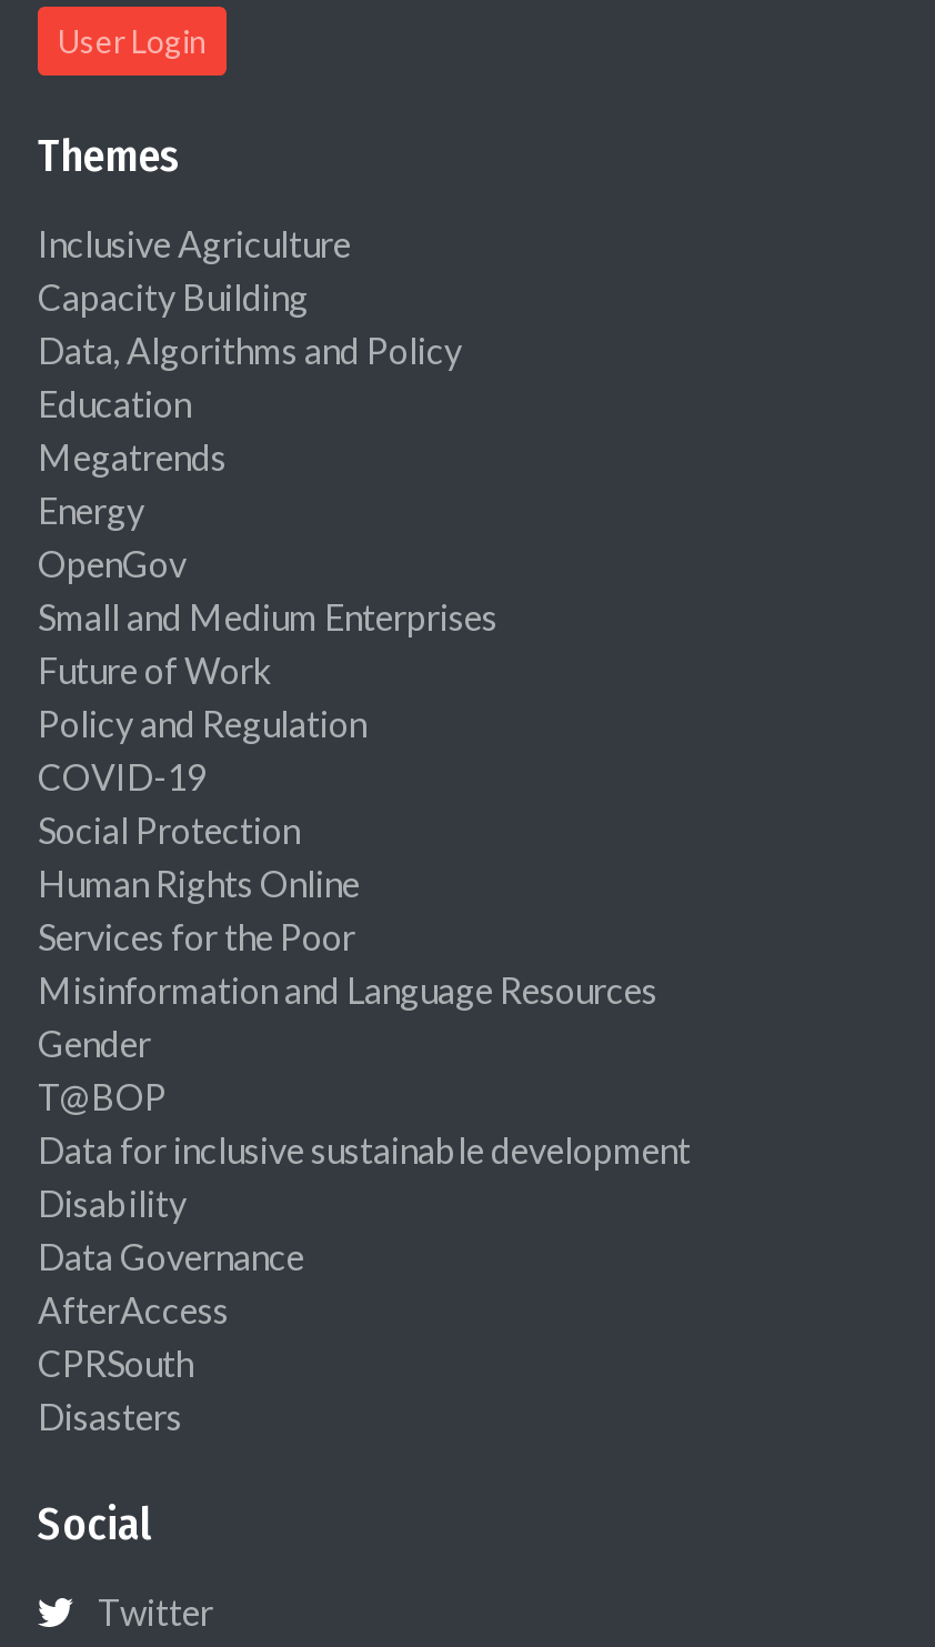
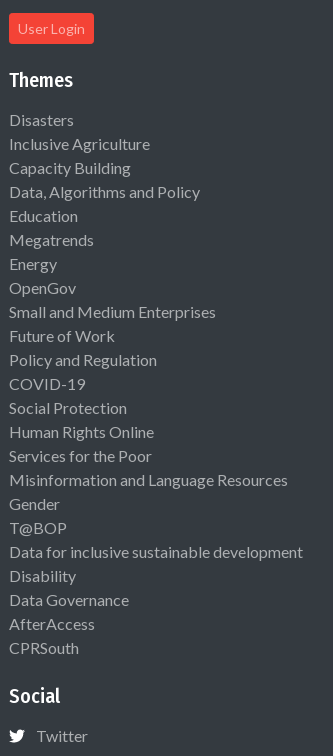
moved [38,223,691,1384] -> [9,134,303,657]: Inclusive Agriculture | Capacity Building | Data, Algorithms and Policy | ... | AfterAccess | CPRSouth
moved [38,1395,182,1438] -> [9,110,74,129]: Disasters

